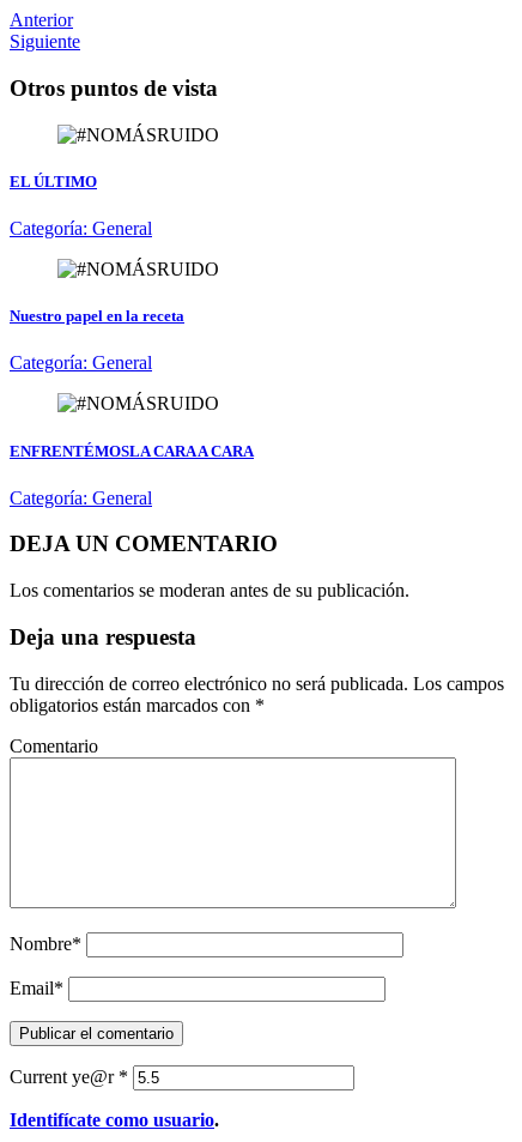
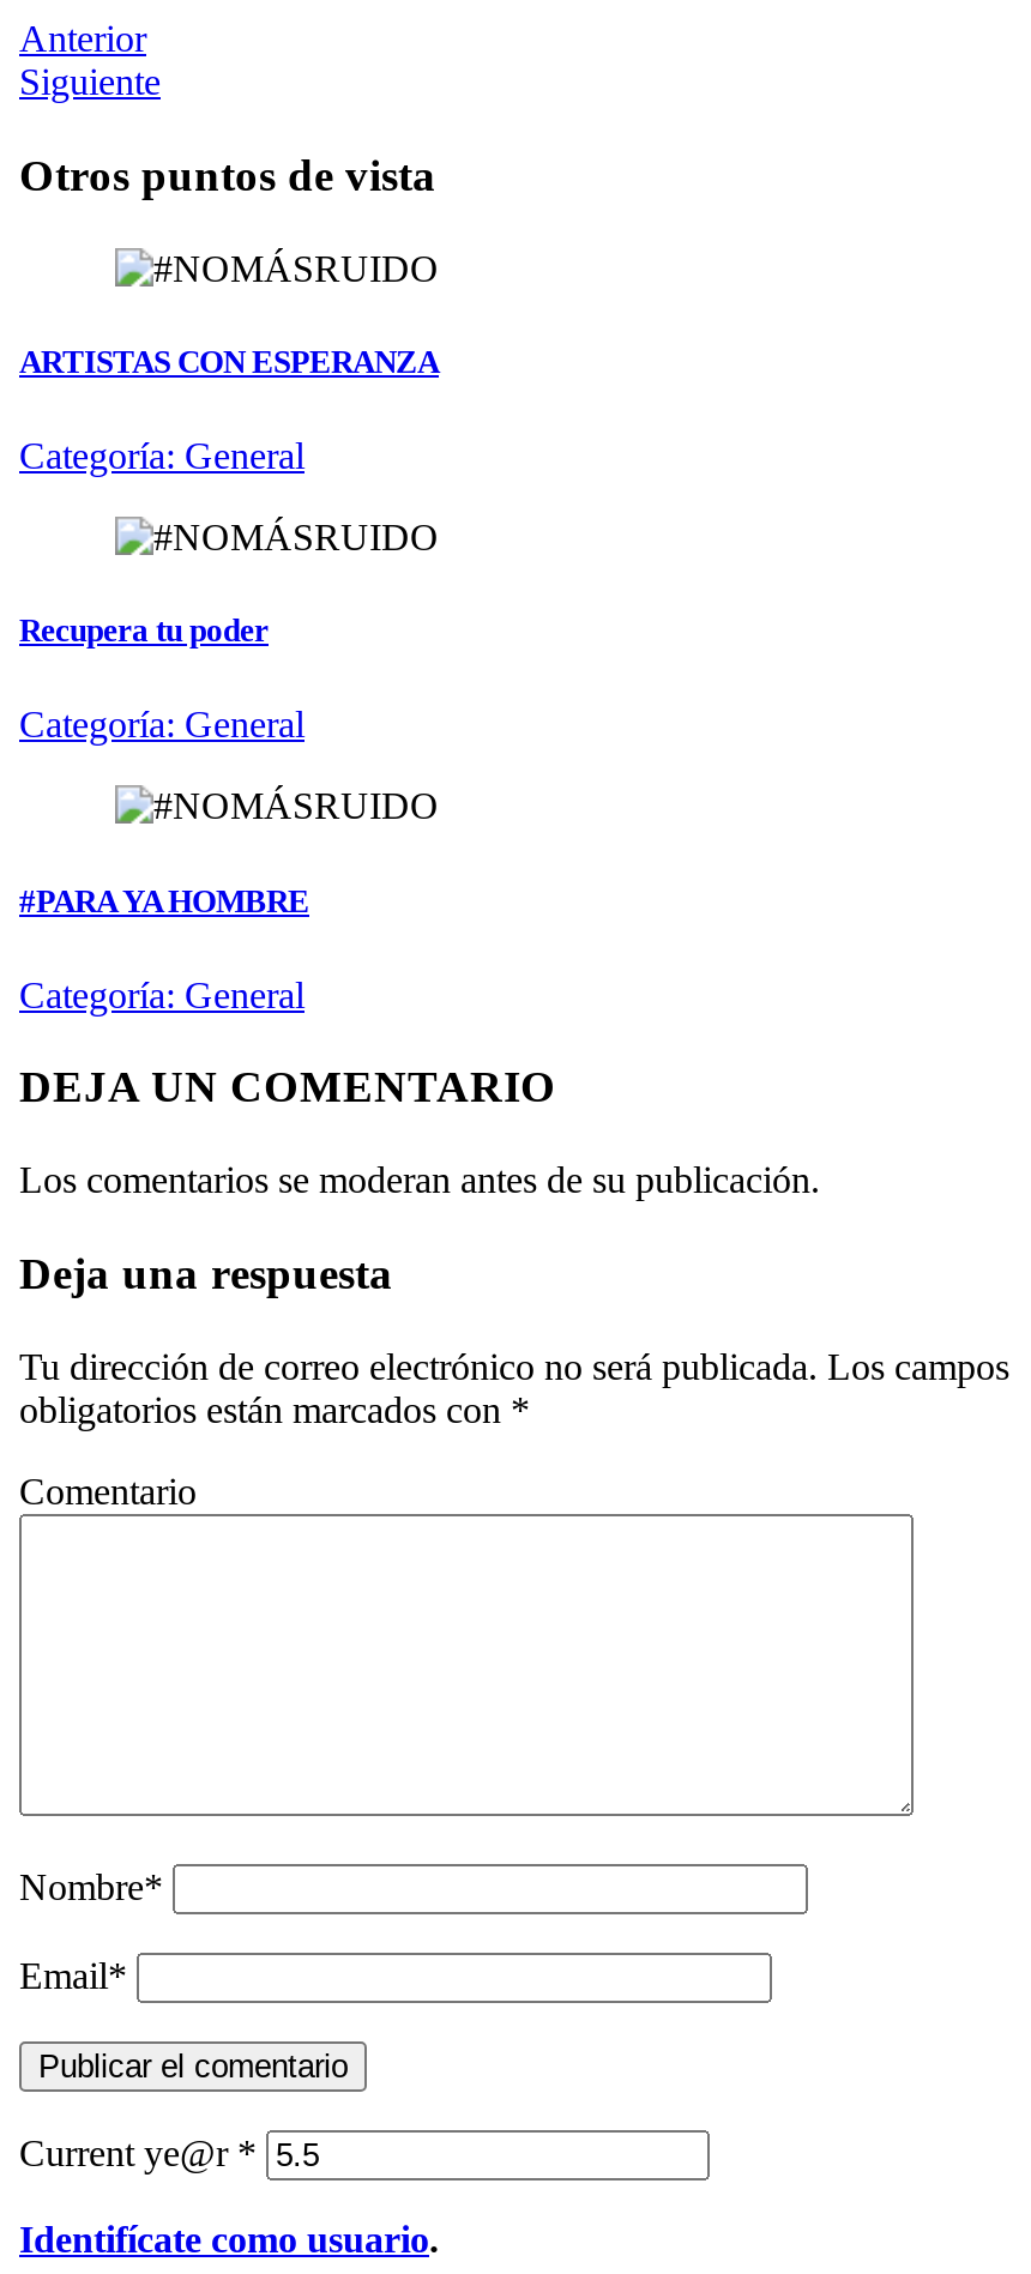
[10,172,97,190] EL ÚLTIMO -> [19,344,439,380] ARTISTAS CON ESPERANZA
[10,307,184,325] Nuestro papel en la receta -> [19,613,269,649] Recupera tu poder
[10,442,254,460] ENFRENTÉMOSLA CARA A CARA -> [19,882,309,918] #PARA YA HOMBRE

